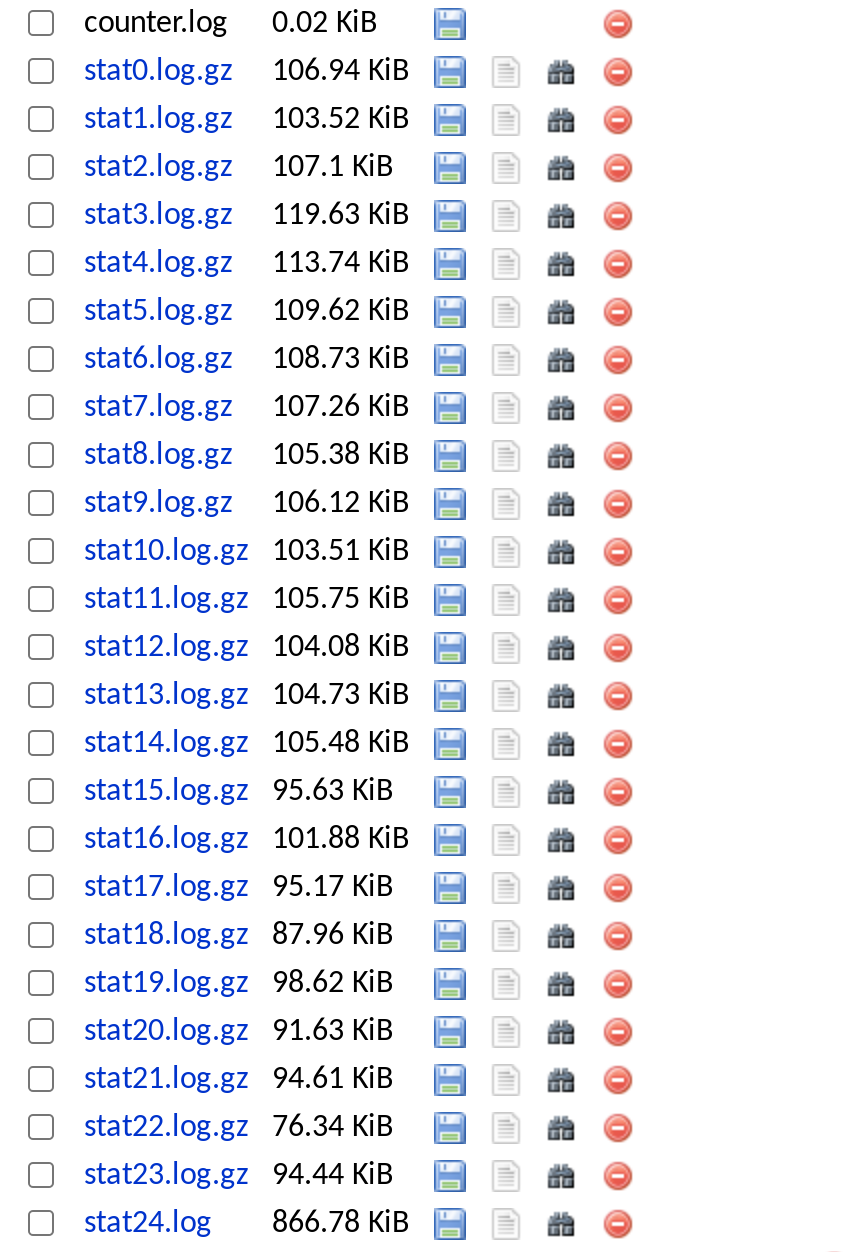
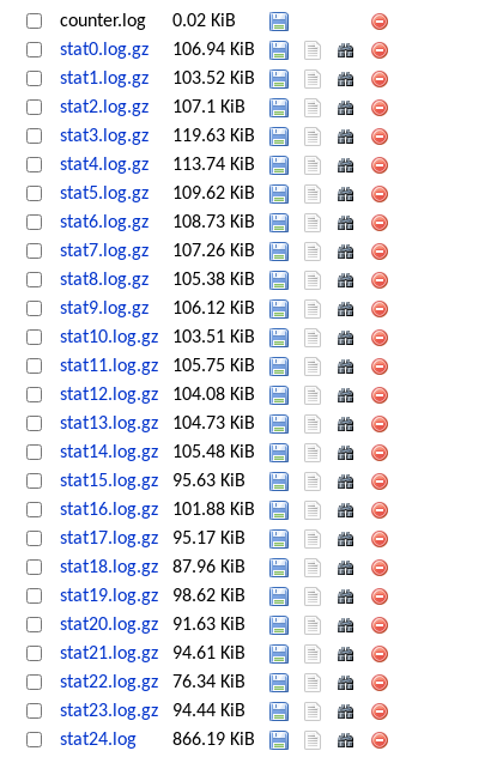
[84,1208,410,1240] stat24.log 866.78 KiB -> [60,731,255,750] stat24.log 866.19 KiB

